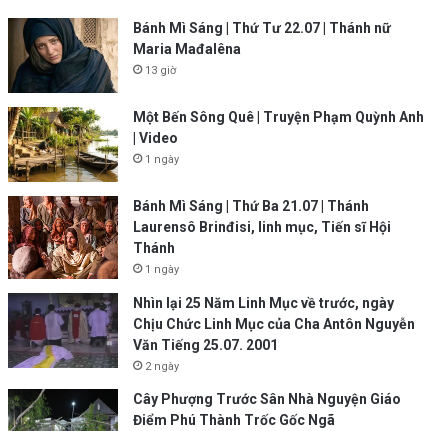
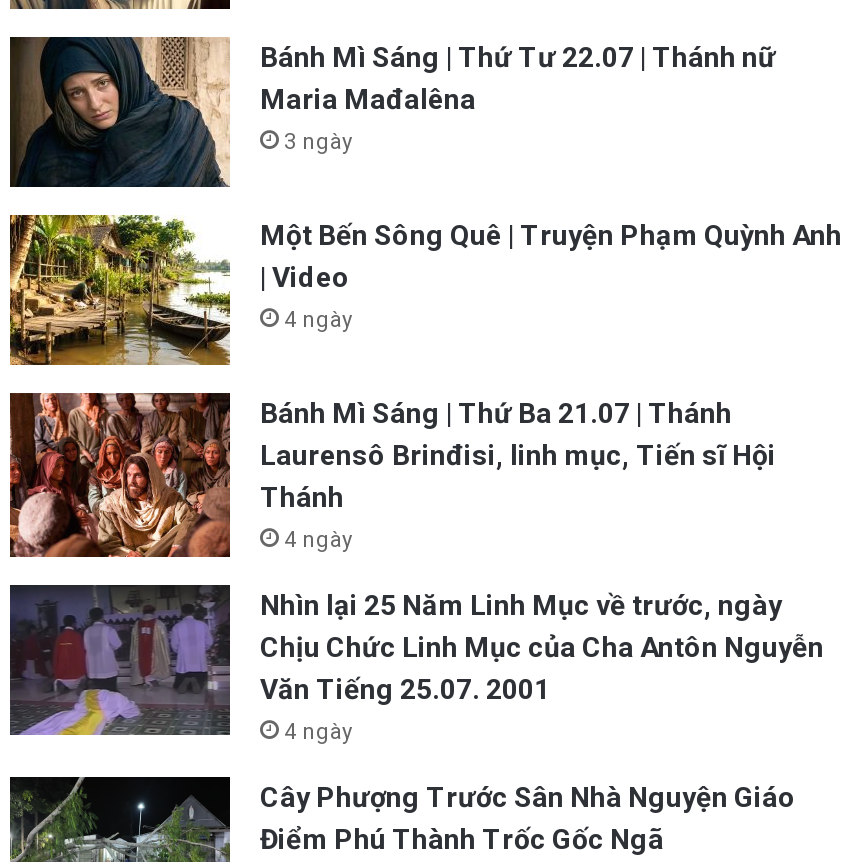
[145,64,176,77] 13 giờ -> [284,128,352,154] 3 ngày
[145,153,179,166] 1 ngày -> [284,306,352,332] 4 ngày
[145,263,179,276] 1 ngày -> [284,526,352,552] 4 ngày
[145,360,179,373] 2 ngày -> [284,719,352,745] 4 ngày

